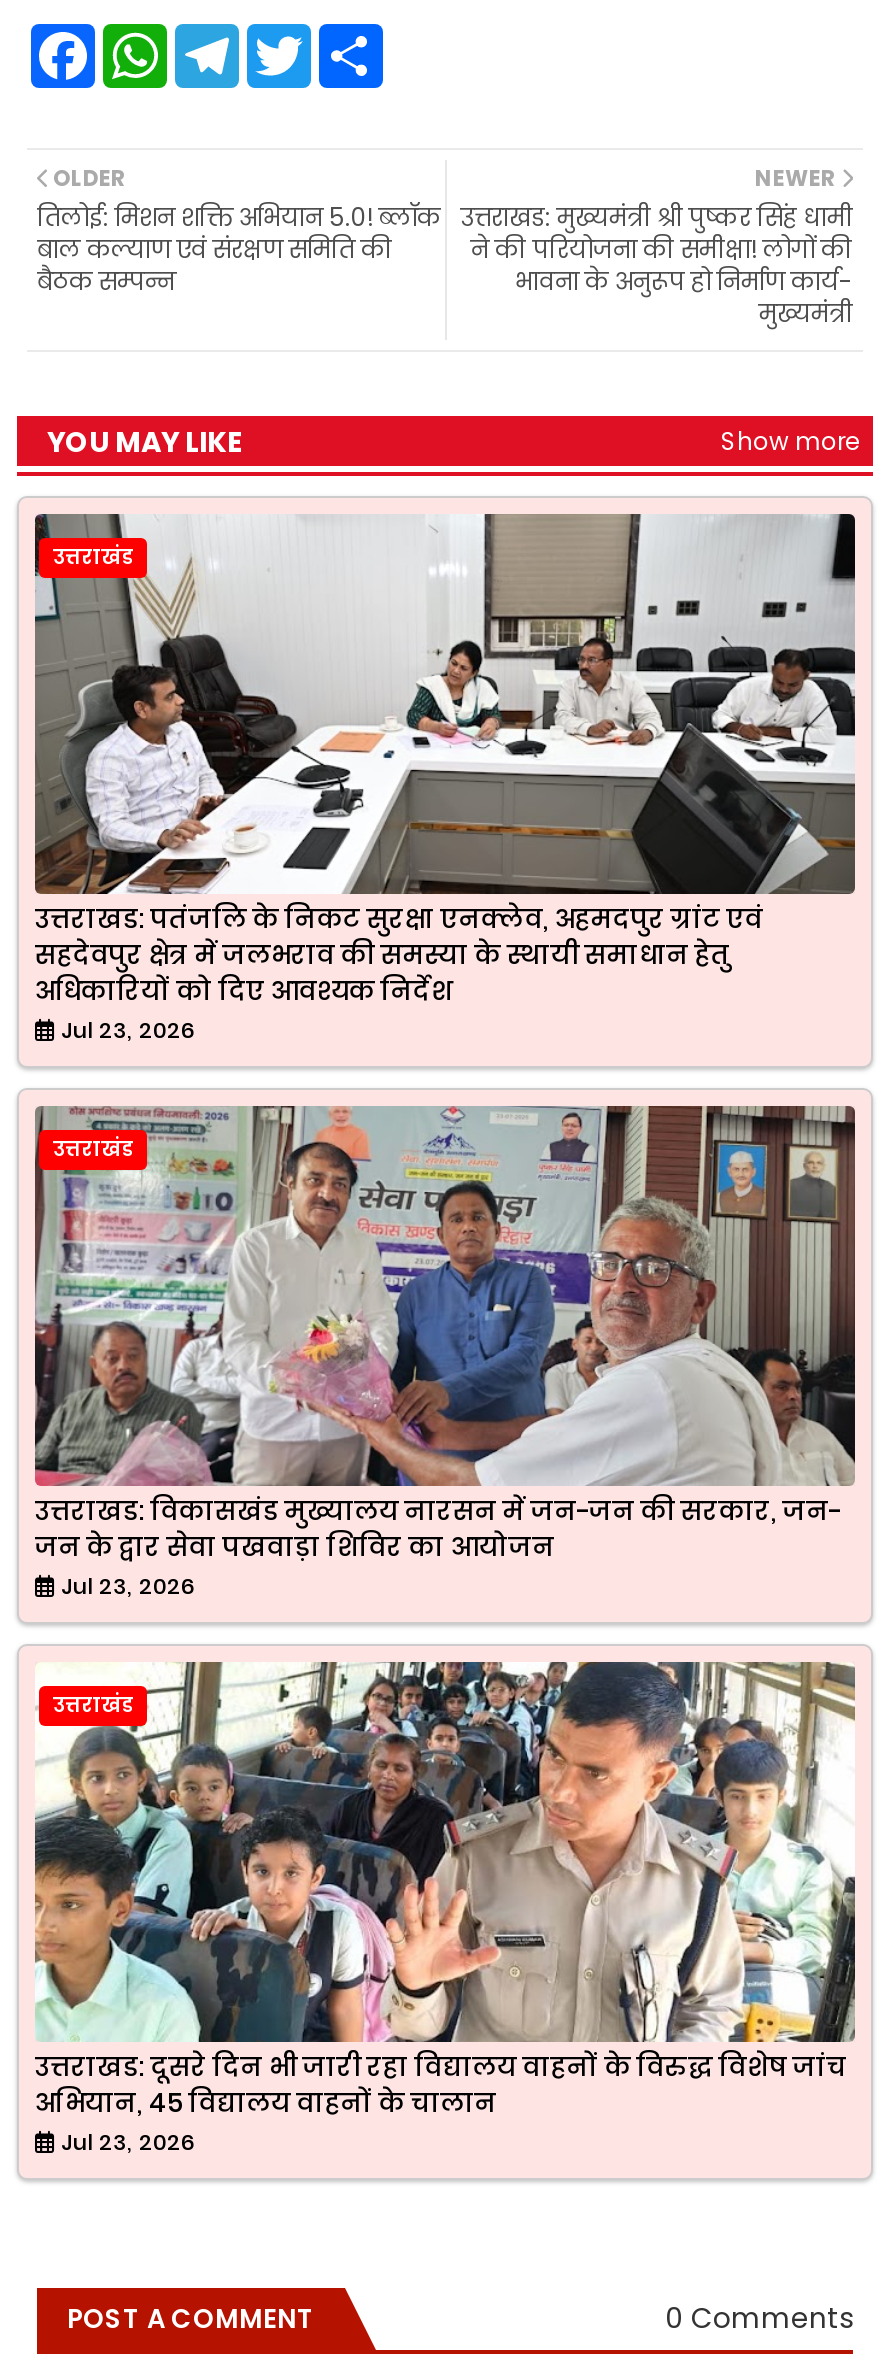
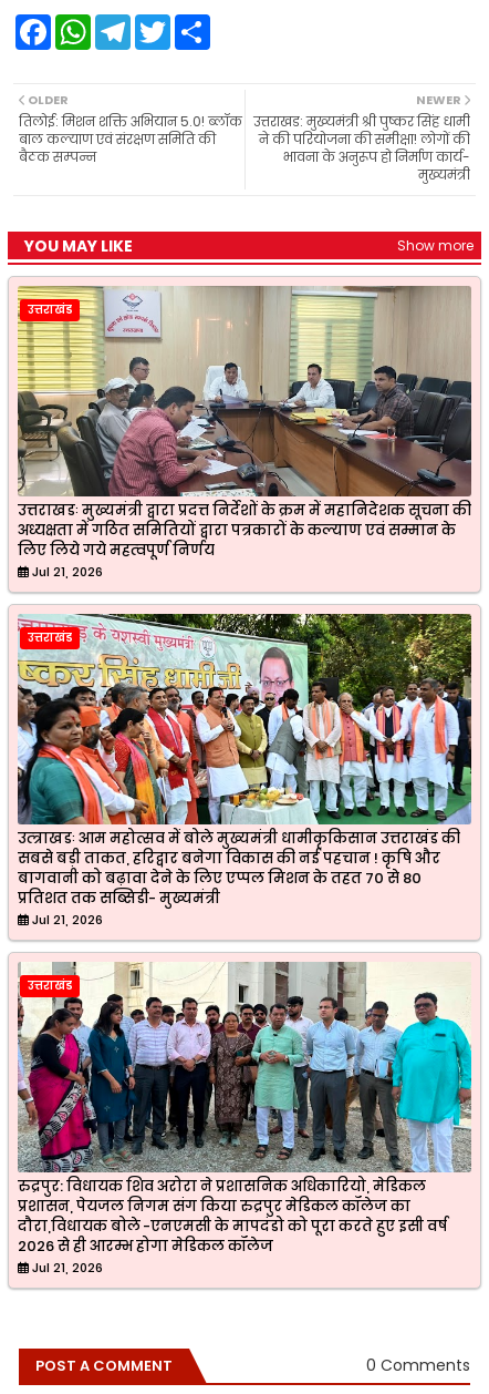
[33,512,857,1045] [image] | उत्तराखड: पतंजलि के निकट सुरक्षा एनक्लेव, अहमदपुर ग्रांट एवं | सहदेवपुर क्षेत्र में जलभराव की समस्या के स्थायी समाधान हेतु | अधिकारियों को दिए आवश्यक निर्देश | Jul 23, 2026 -> [17,285,472,580] [image] | उत्तराखडः मुख्यमंत्री द्वारा प्रदत्त निर्देशों के क्रम में महानिदेशक सूचना की | अध्यक्षता में गठित समितियों द्वारा पत्रकारों के कल्याण एवं सम्मान के | लिए लिये गये महत्वपूर्ण निर्णय | Jul 21, 2026
[33,1104,857,1404] [image] -> [18,613,472,819] [image]
[35,1491,841,1601] उत्तराखड: विकासखंड मुख्यालय नारसन में जन-जन की सरकार, जन- | जन के द्वार सेवा पखवाड़ा शिविर का आयोजन | Jul 23, 2026 -> [18,827,460,928] उत्त्राखडः आम महोत्सव में बोले मुख्यमंत्री धामीकृकिसान उत्तराखंड की | सबसे बड़ी ताकत, हरिद्वार बनेगा विकास की नई पहचान ! कृषि और | बागवानी को बढ़ावा देने के लिए एप्पल मिशन के तहत 70 से 80 | प्रतिशत तक सब्सिडी- मुख्यमंत्री | Jul 21, 2026
[35,1660,857,2157] [image] | उत्तराखड: दूसरे दिन भी जारी रहा विद्यालय वाहनों के विरुद्ध विशेष जांच | अभियान, 45 विद्यालय वाहनों के चालान | Jul 23, 2026 -> [17,961,472,1276] [image] | रुद्रपुर: विधायक शिव अरोरा ने प्रशासनिक अधिकारियो, मेडिकल | प्रशासन, पेयजल निगम संग किया रुद्रपुर मेडिकल कॉलेज का | दौरा,विधायक बोले -एनएमसी के मापदंडो को पूरा करते हुए इसी वर्ष | 2026 से ही आरम्भ होगा मेडिकल कॉलेज | Jul 21, 2026

